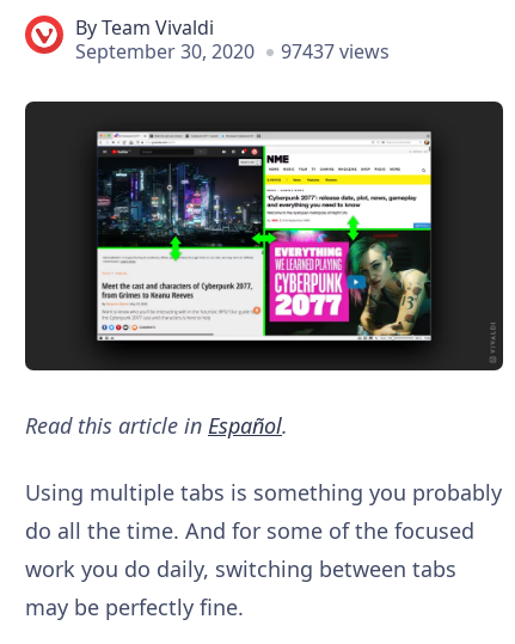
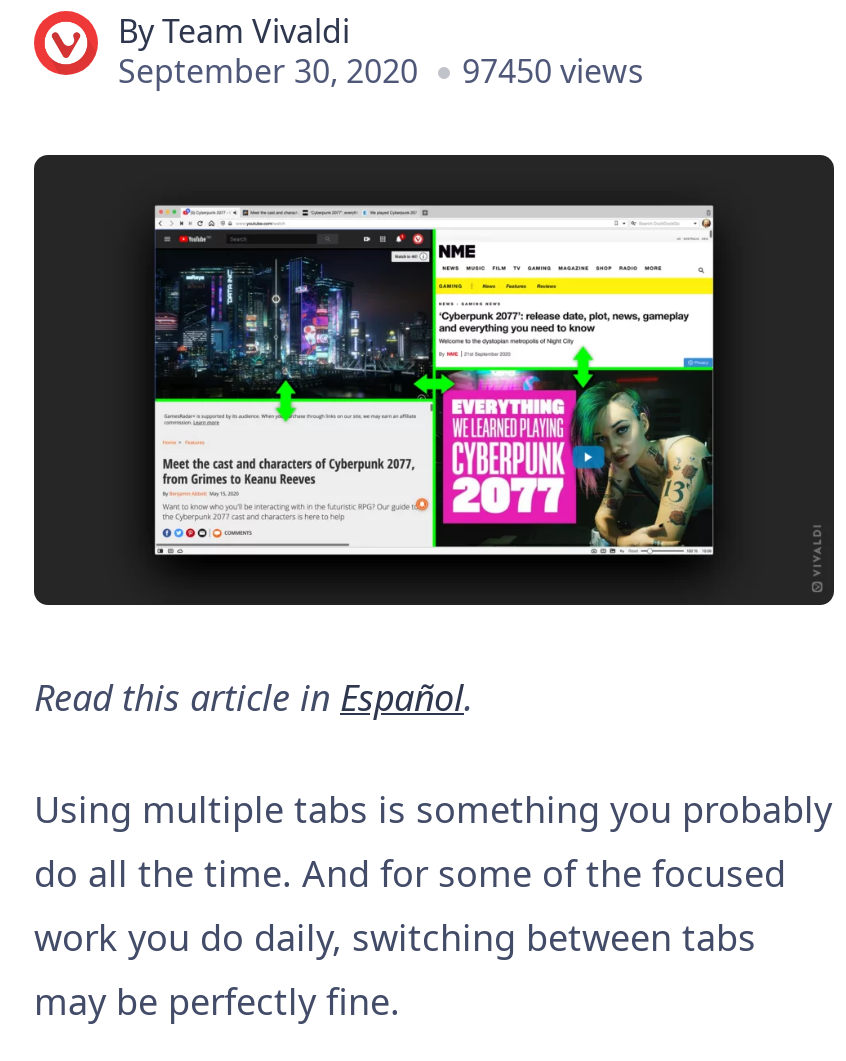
[75,38,390,65] September 30, 2020 97437 views -> [118,49,644,93] September 30, 2020 97450 views

